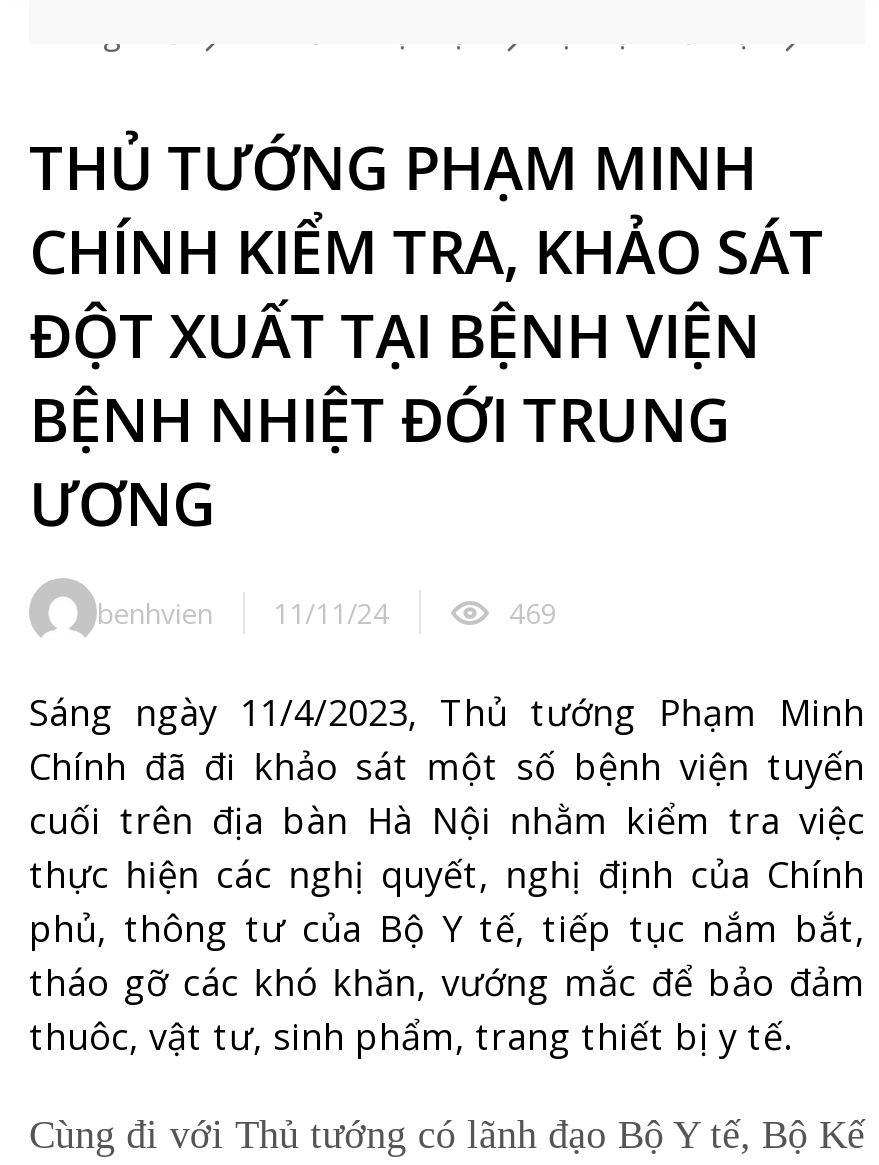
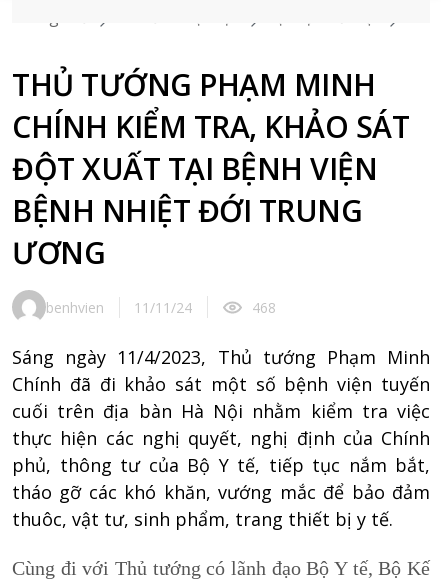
[509,595,557,633] 469 -> [252,298,276,317] 468

